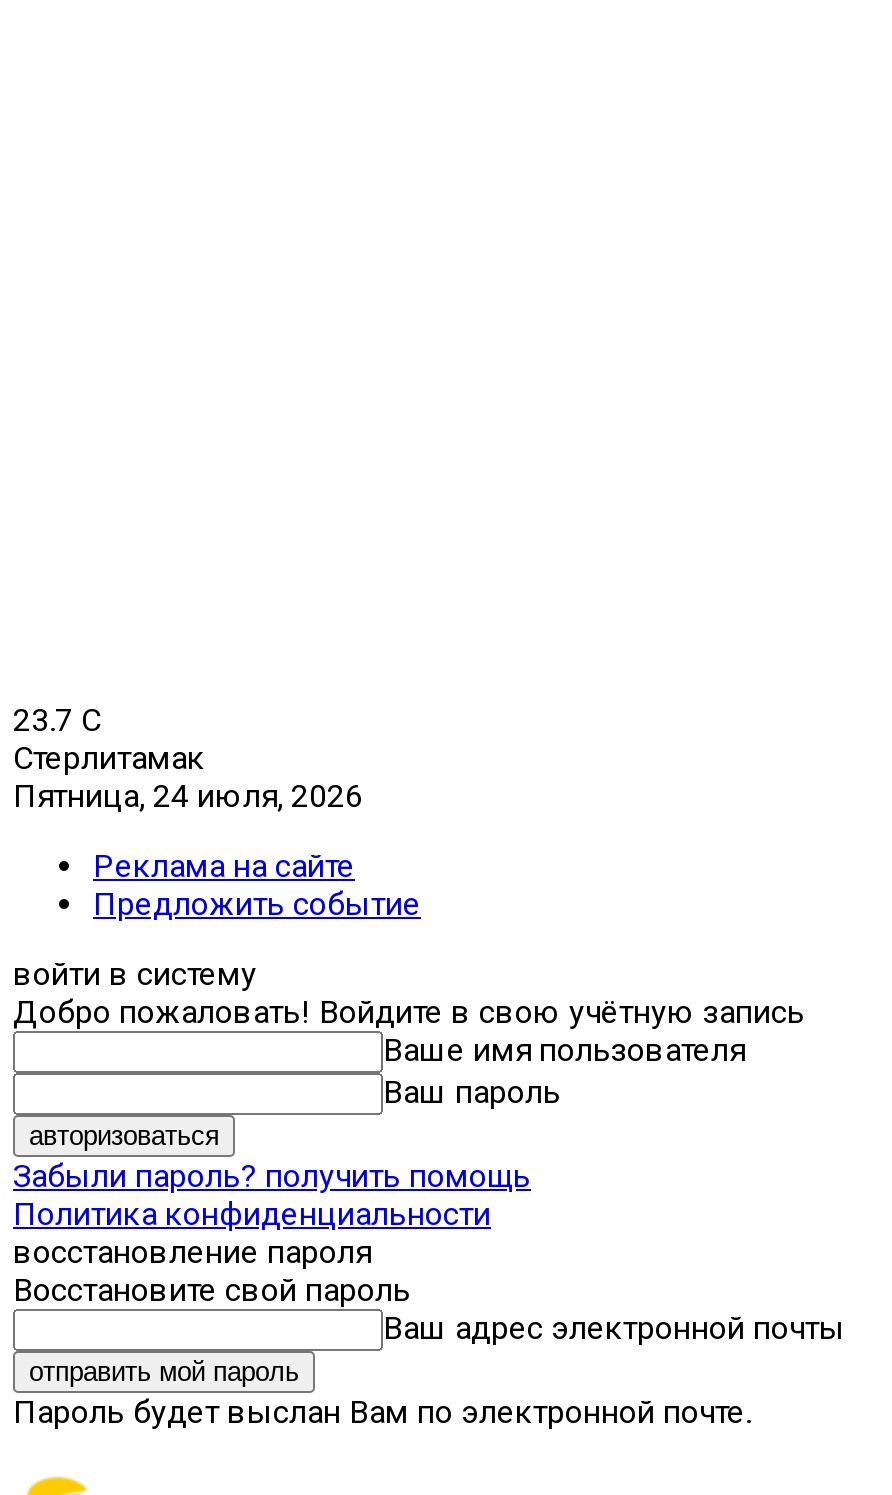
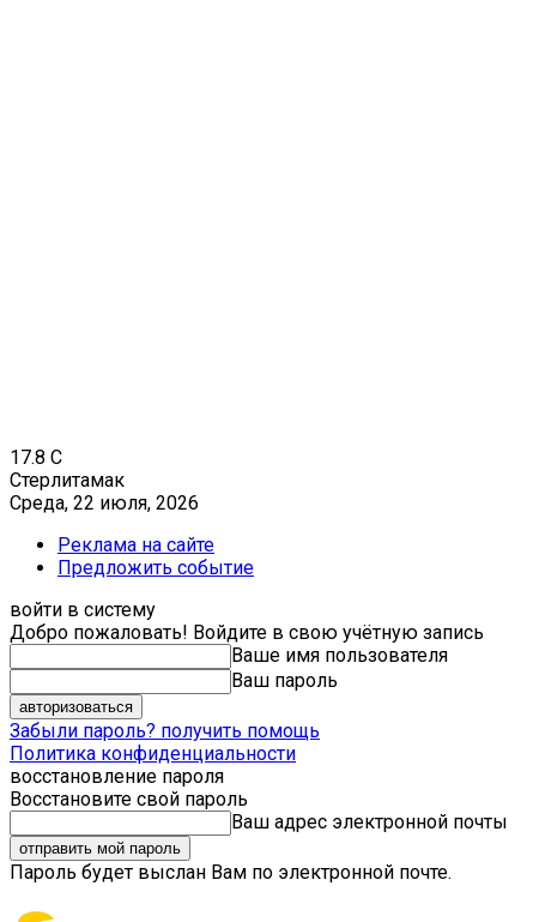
[13,701,101,739] 23.7 C -> [10,446,62,469] 17.8 C
[13,777,363,815] Пятница, 24 июля, 2026 -> [10,492,199,514] Среда, 22 июля, 2026

